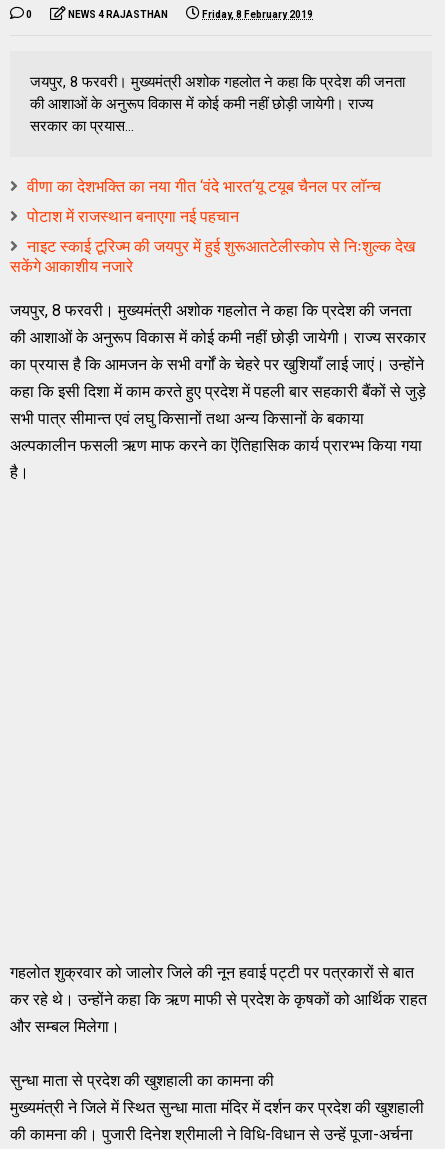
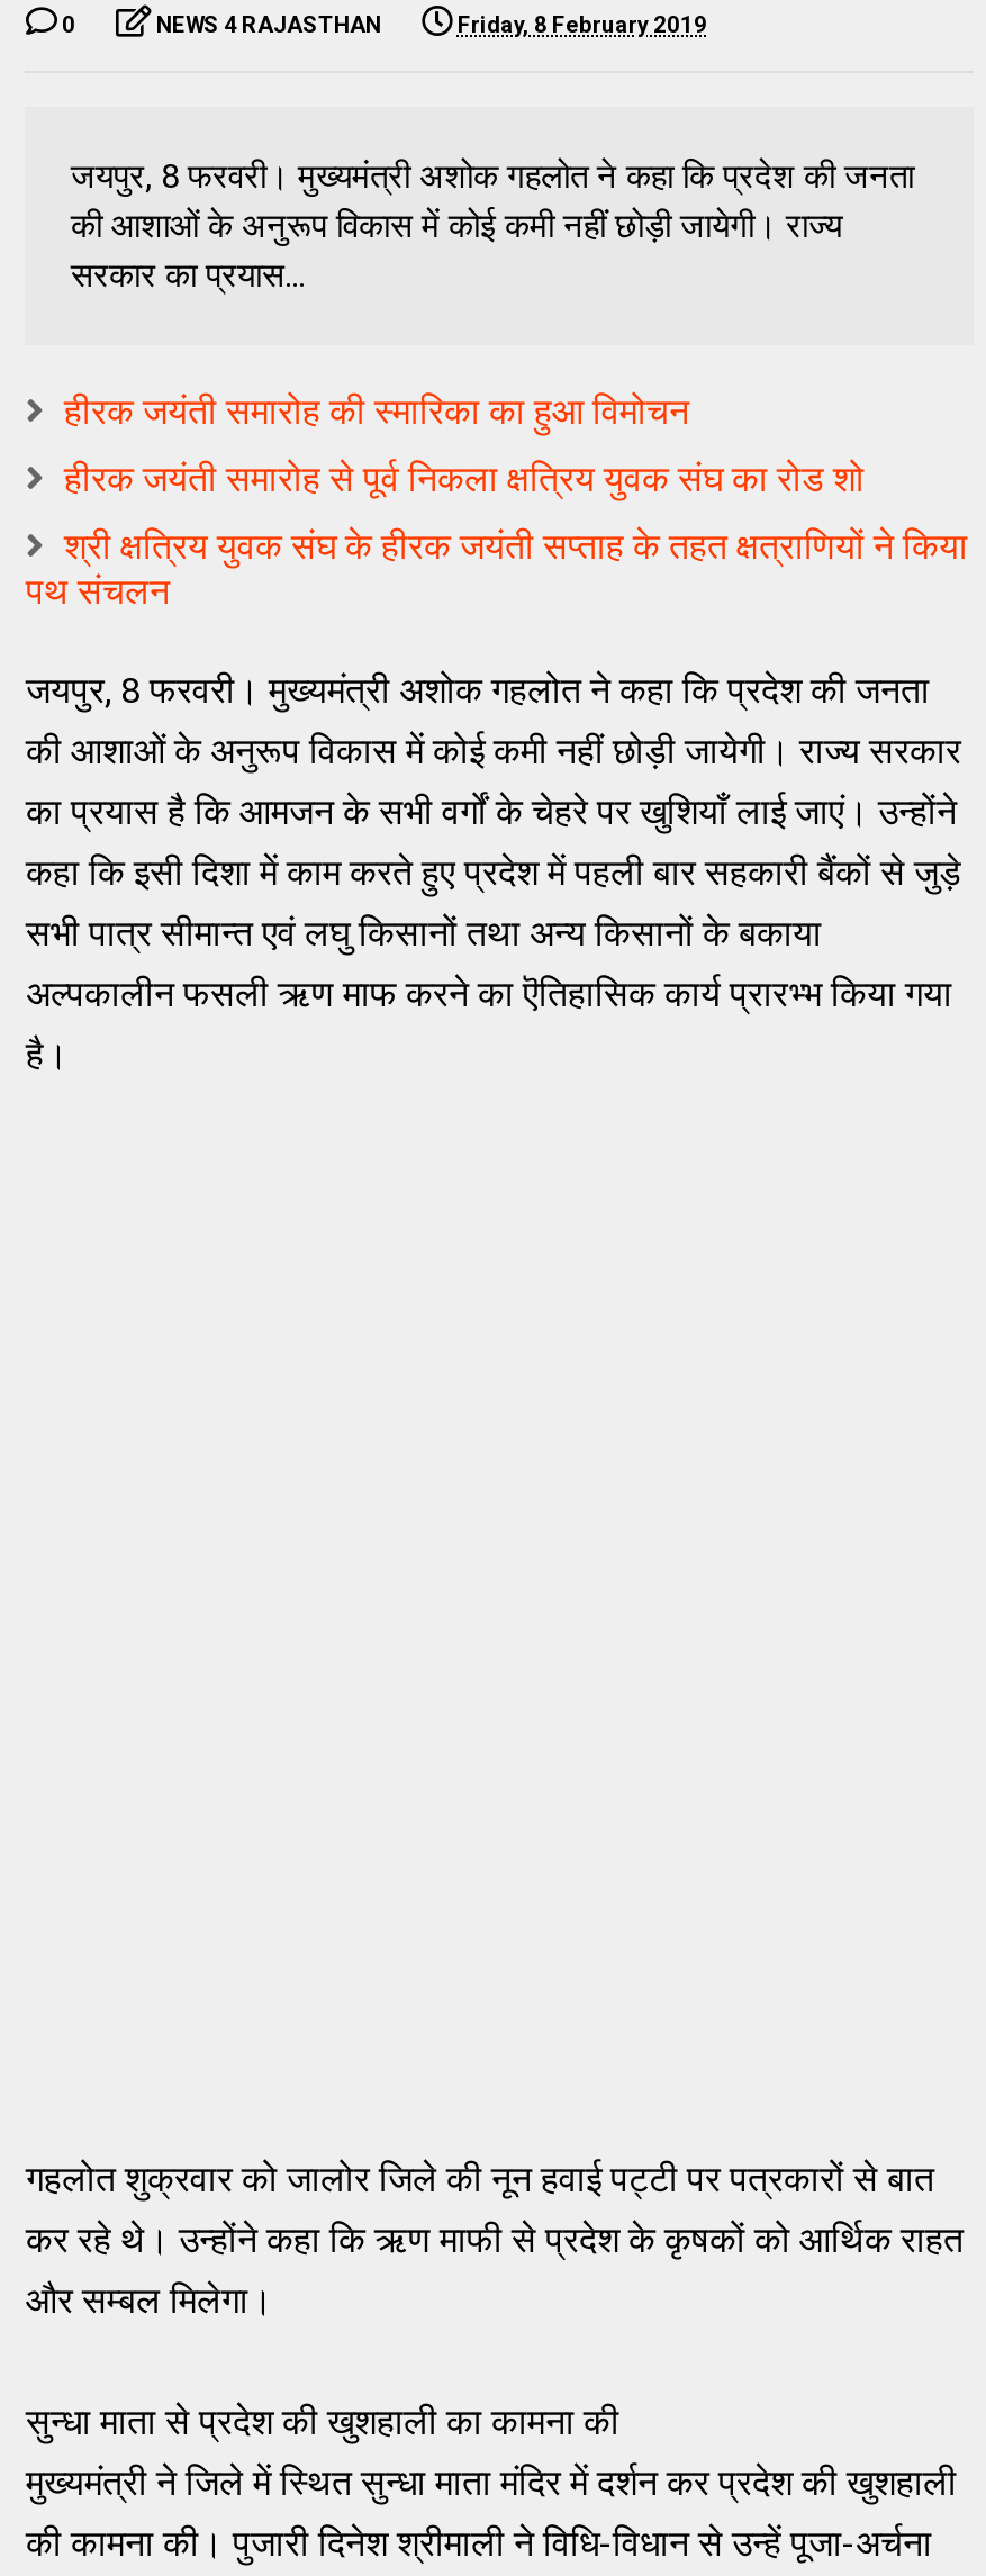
[27,177,381,196] वीणा का देशभक्ति का नया गीत ‘वंदे भारत‘यू टयूब चैनल पर लॉन्च -> [64,389,689,432] हीरक जयंती समारोह की स्मारिका का हुआ विमोचन
[27,207,239,226] पोटाश में राजस्थान बनाएगा नई पहचान -> [64,457,864,500] हीरक जयंती समारोह से पूर्व निकला क्षत्रिय युवक संघ का रोड शो
[10,237,415,276] नाइट स्काई टूरिज्म की जयपुर में हुई शुरूआतटेलीस्कोप से निःशुल्क देख | सकेंगे आकाशीय नजारे -> [26,524,968,612] श्री क्षत्रिय युवक संघ के हीरक जयंती सप्ताह के तहत क्षत्राणियों ने किया | पथ संचलन

